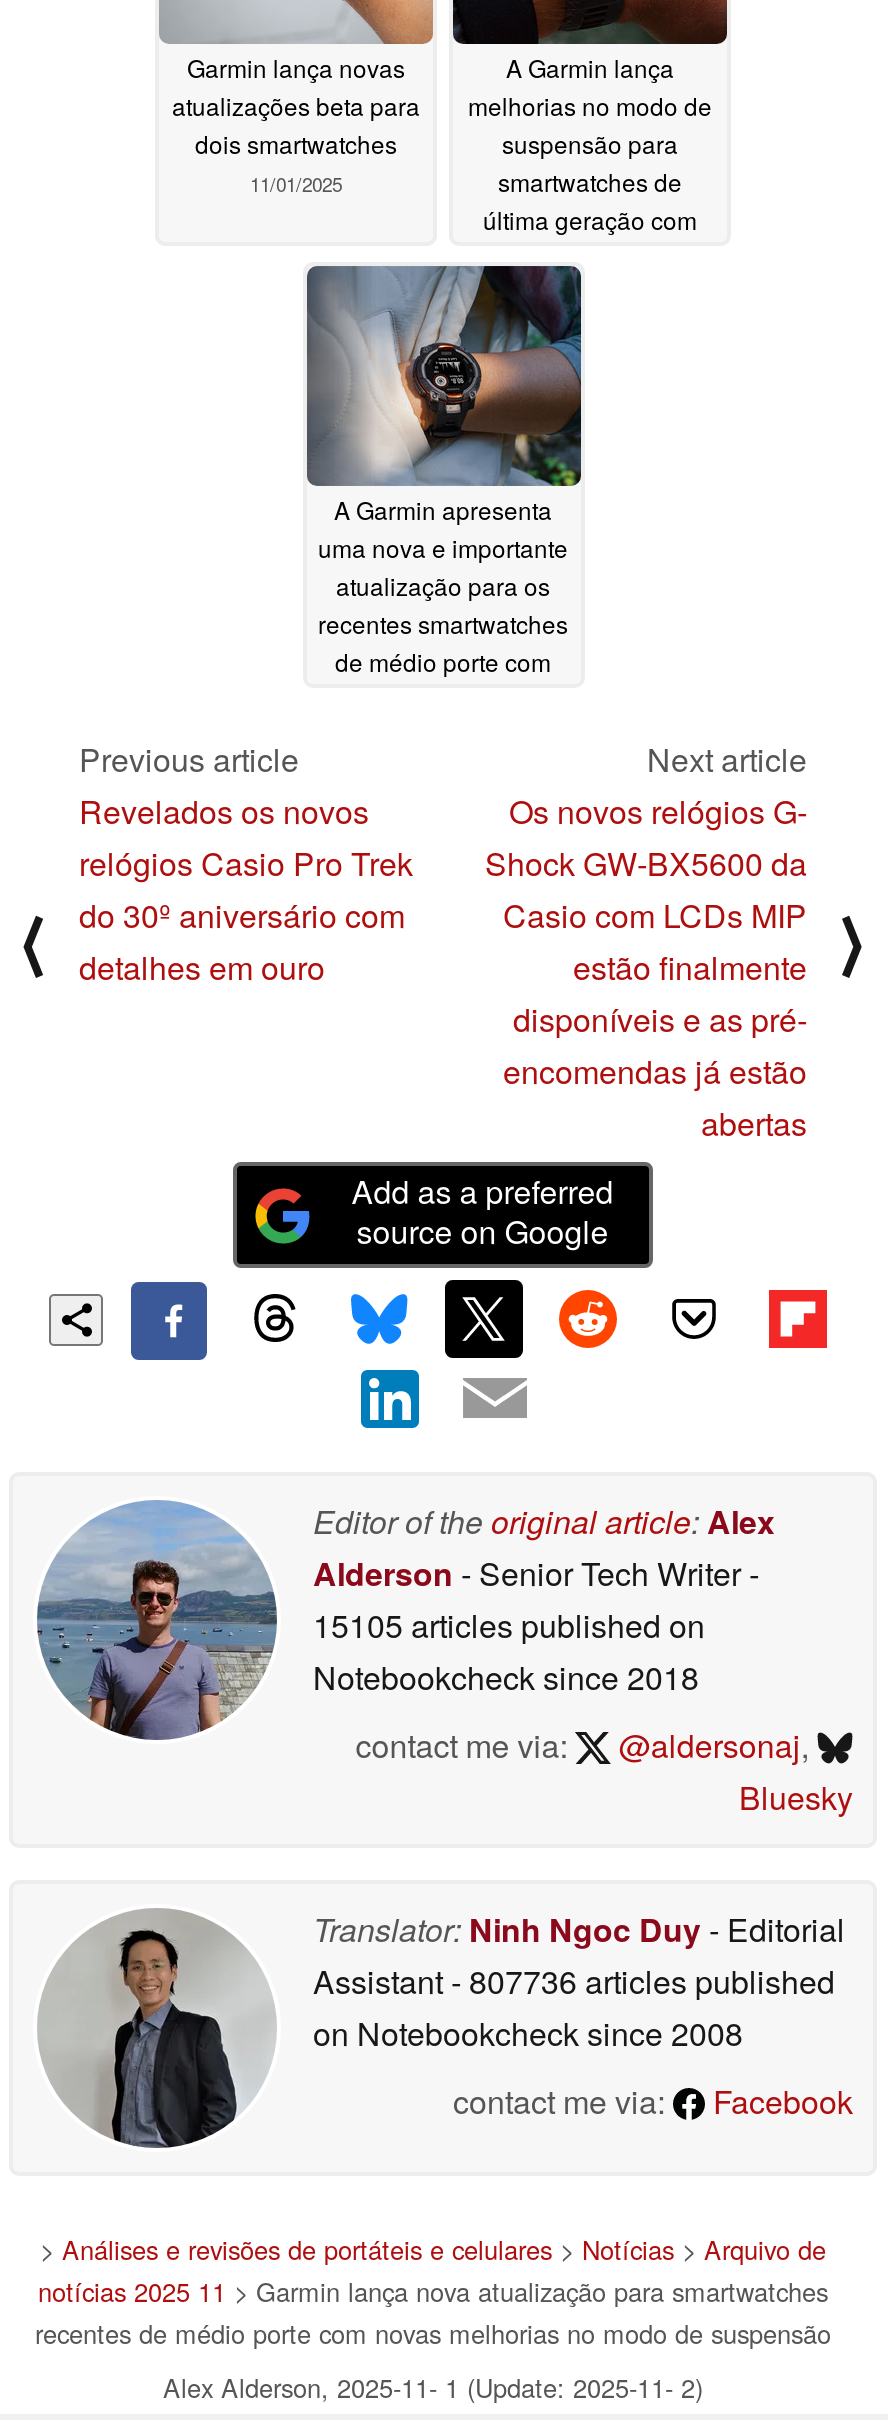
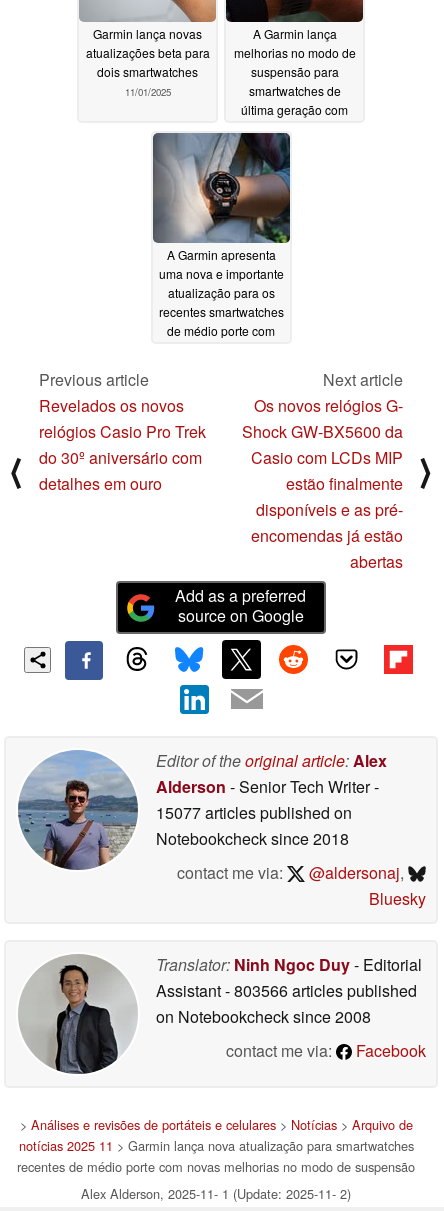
[313,1601,705,1647] 15105 articles published on -> [156,800,352,823] 15077 articles published on
[313,1957,835,2003] Assistant - 807736 articles published -> [156,978,417,1001] Assistant - 803566 articles published

